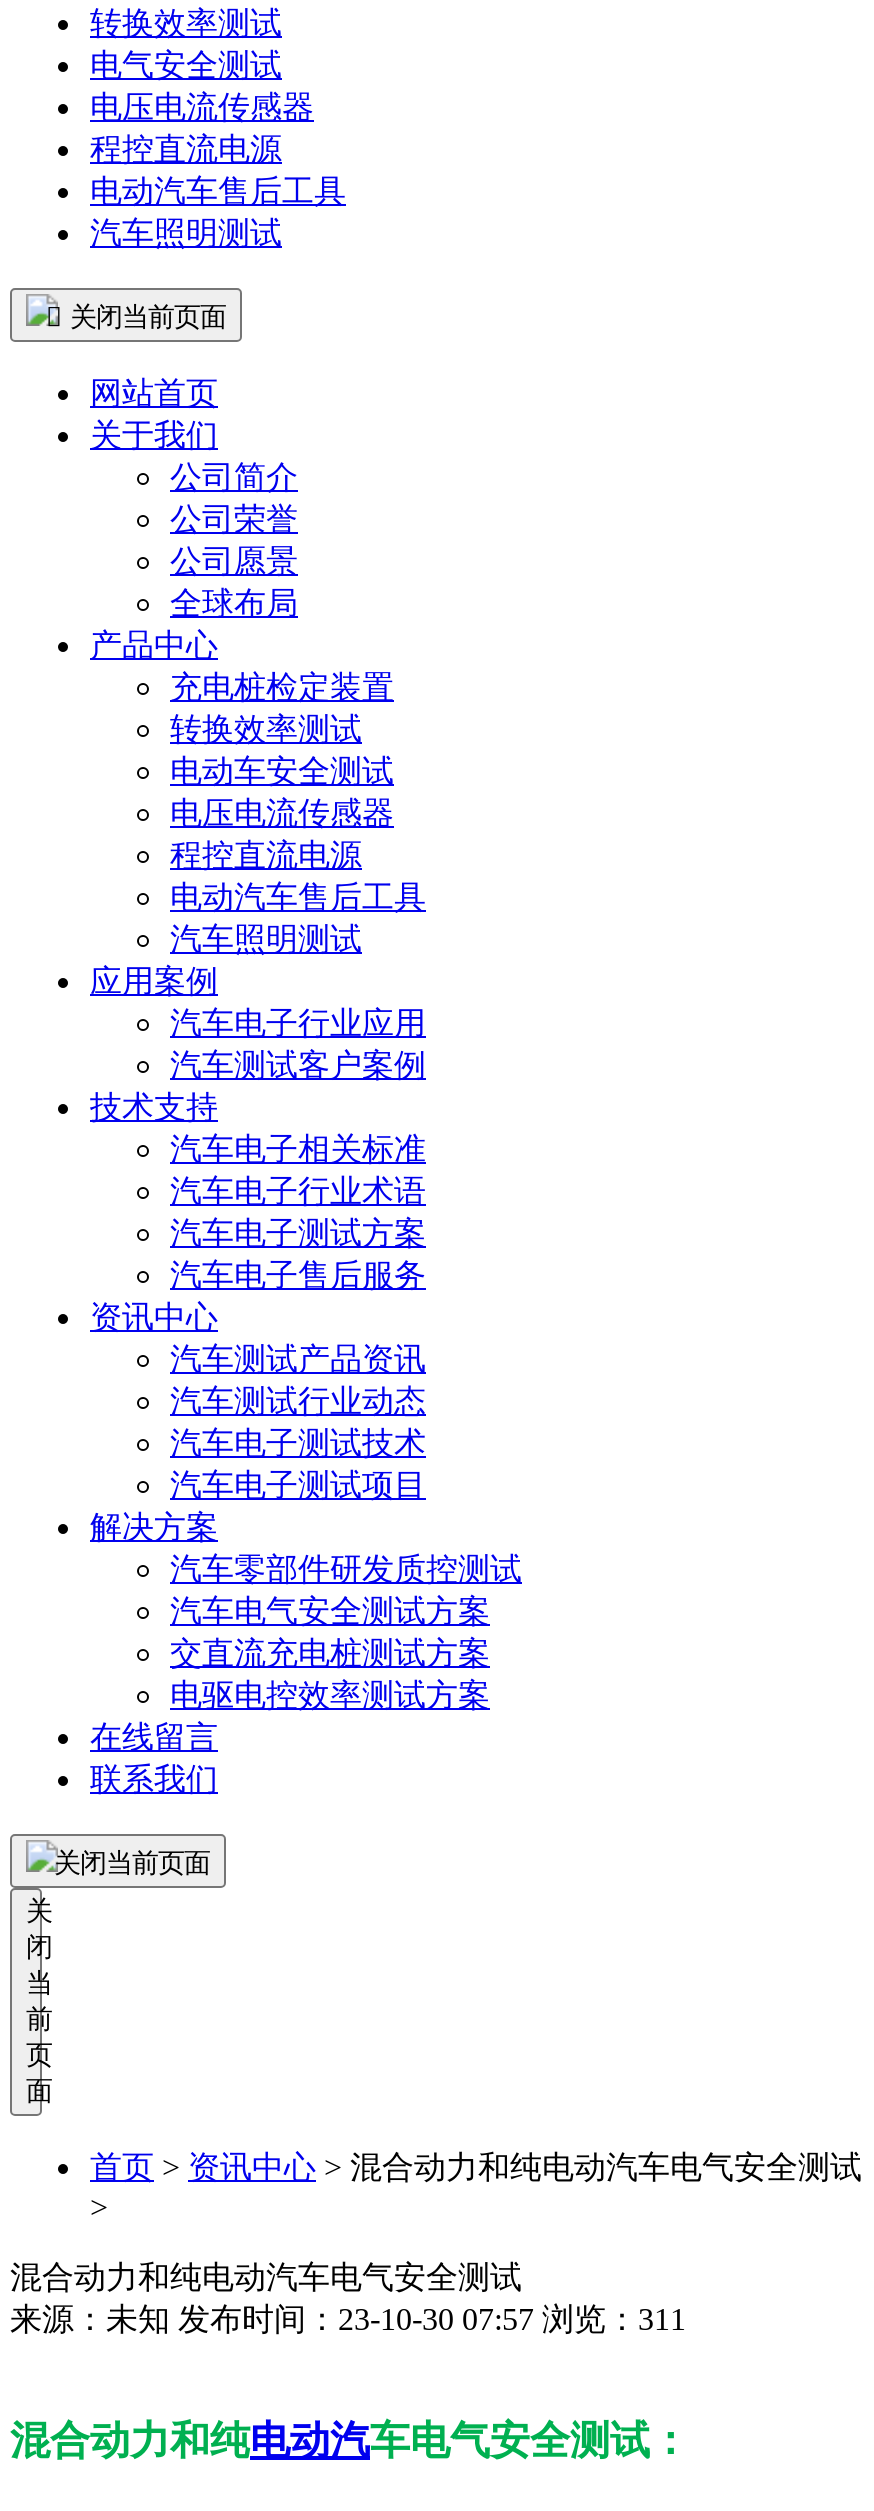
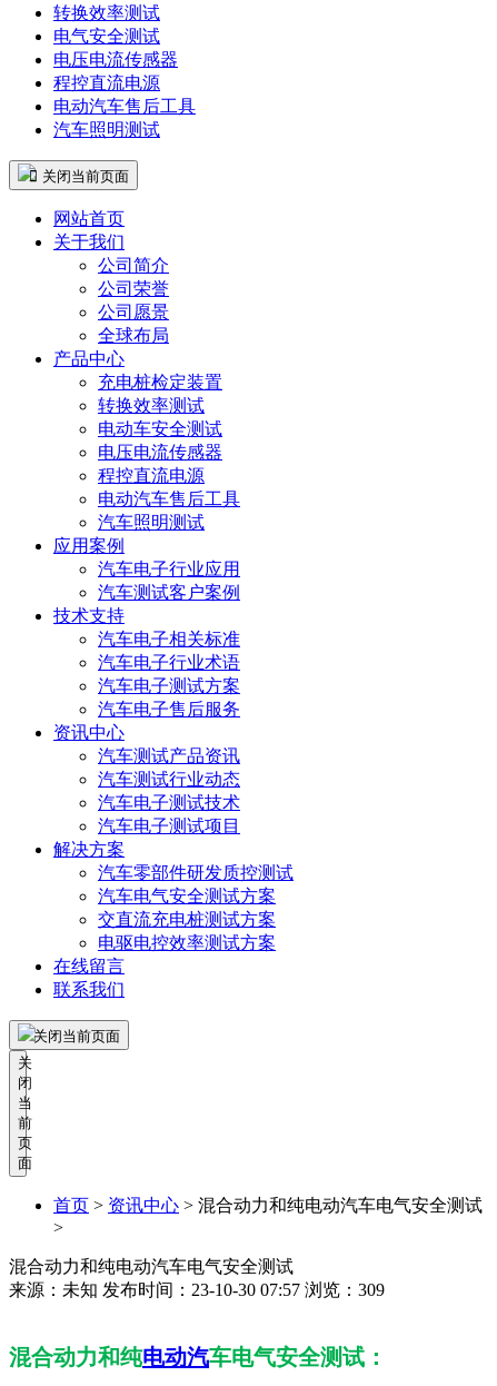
[10,2302,686,2336] 来源：未知发布时间：23-10-30 07:57 浏览：311 -> [9,1280,385,1299] 来源：未知发布时间：23-10-30 07:57 浏览：309

